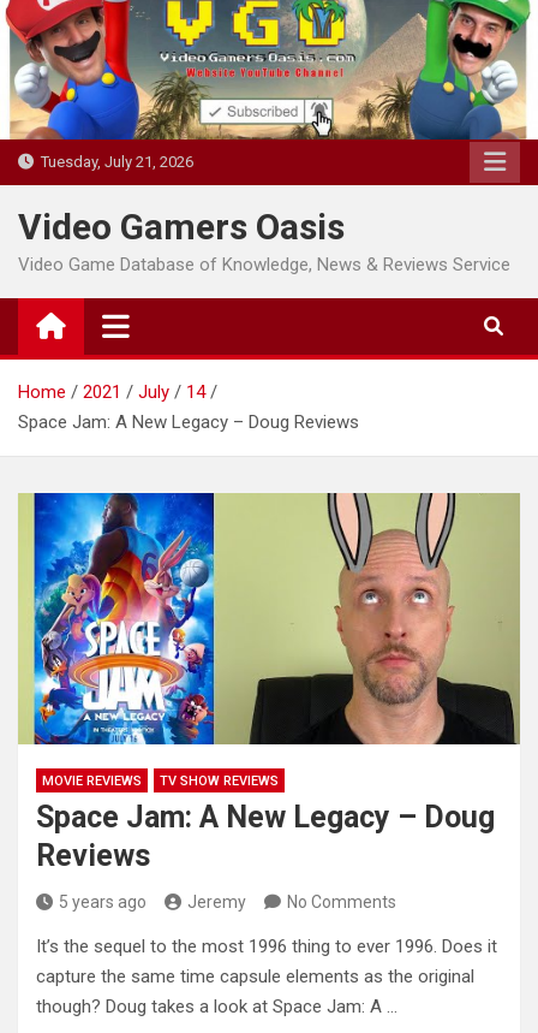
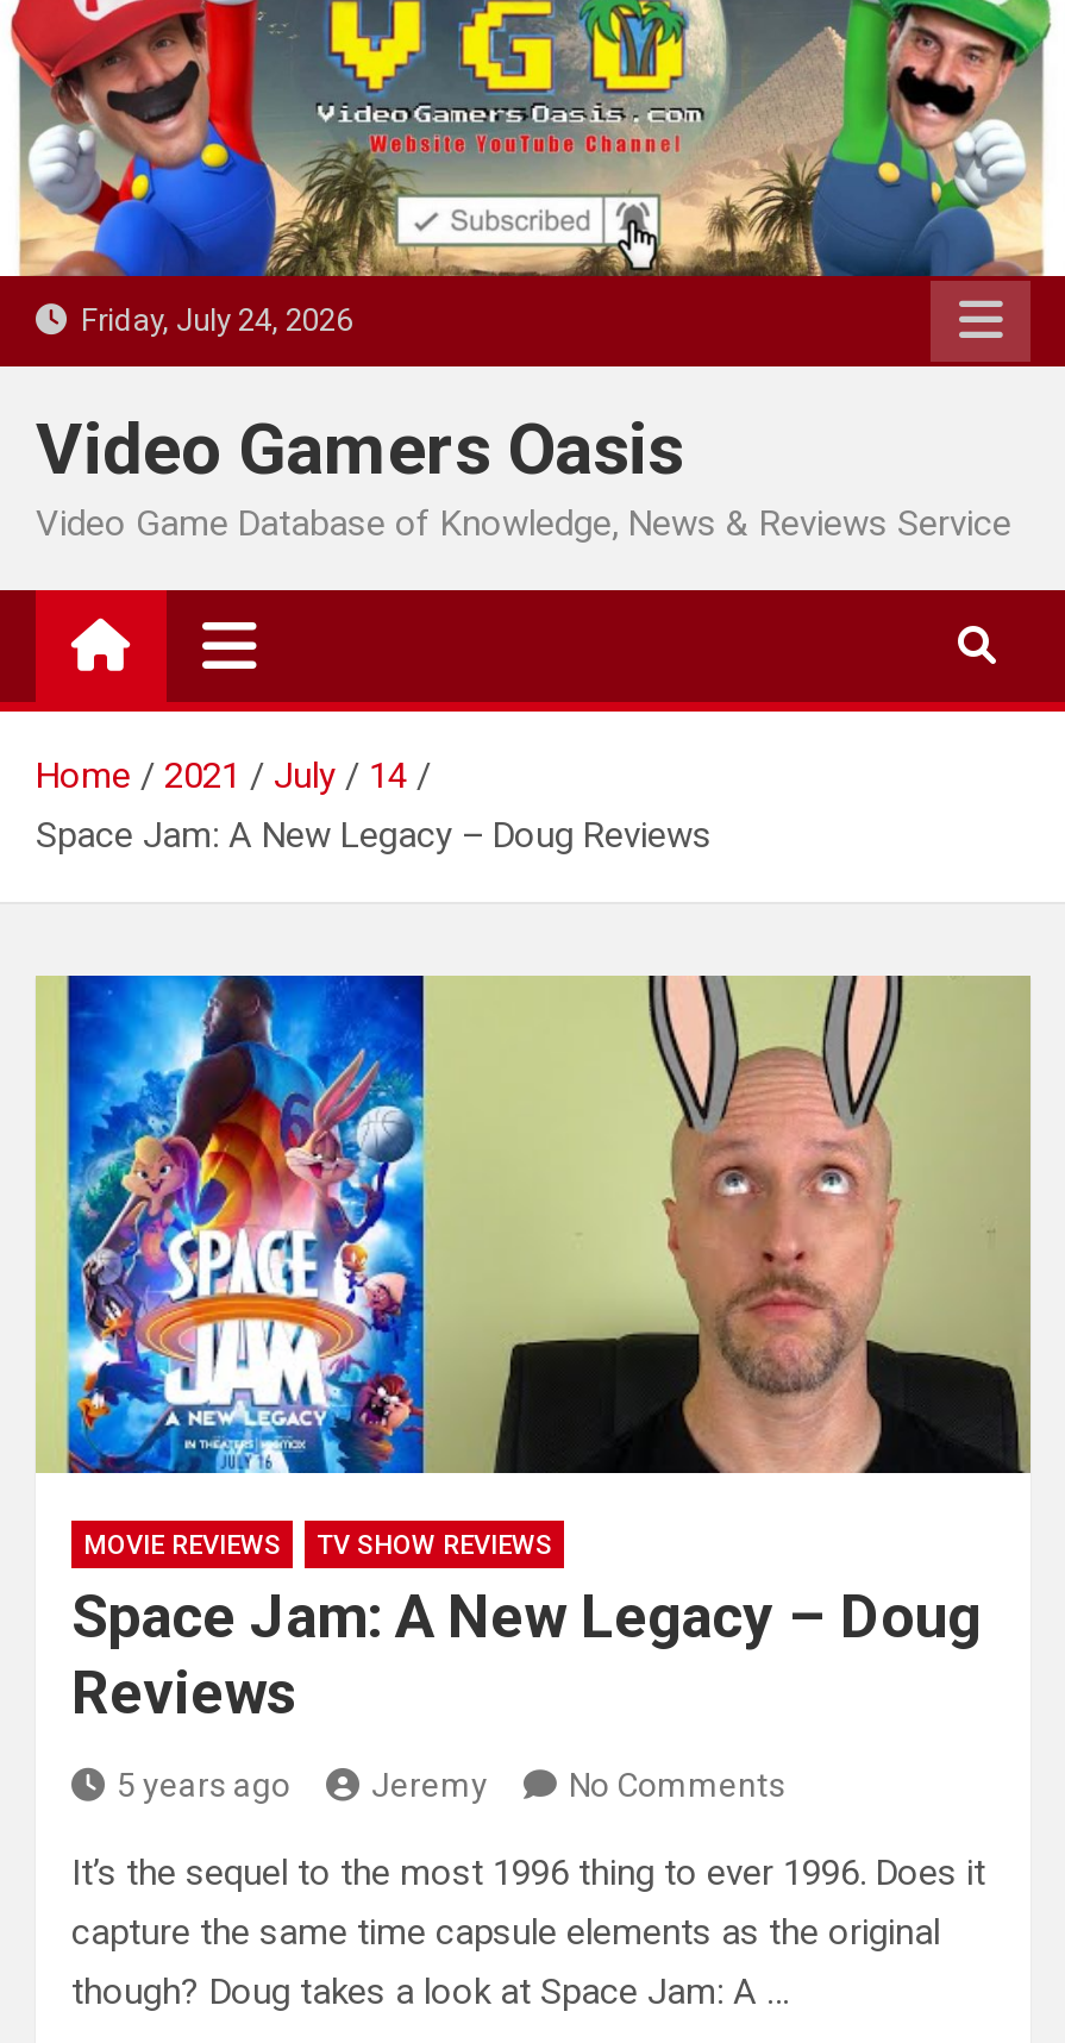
[34,153,193,171] Tuesday, July 21, 2026 -> [67,301,352,337] Friday, July 24, 2026

